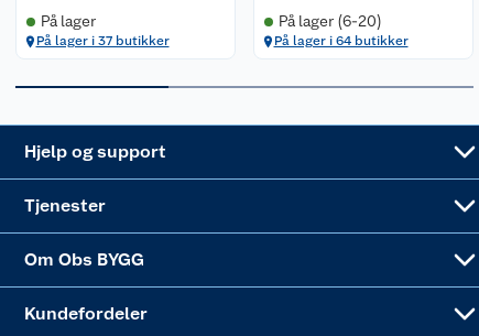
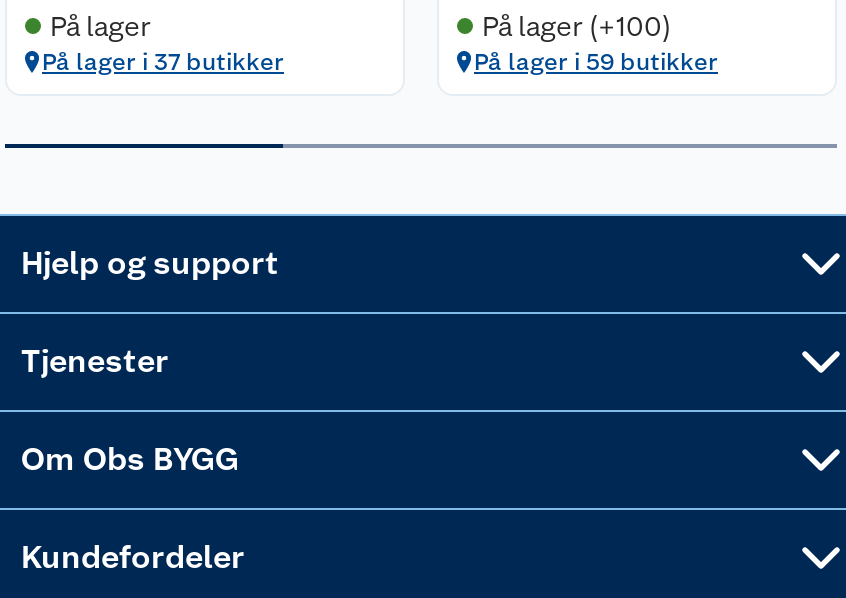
[274,12,408,48] På lager (6-20) | På lager i 64 butikker -> [474,10,718,76] På lager (+100) | På lager i 59 butikker

